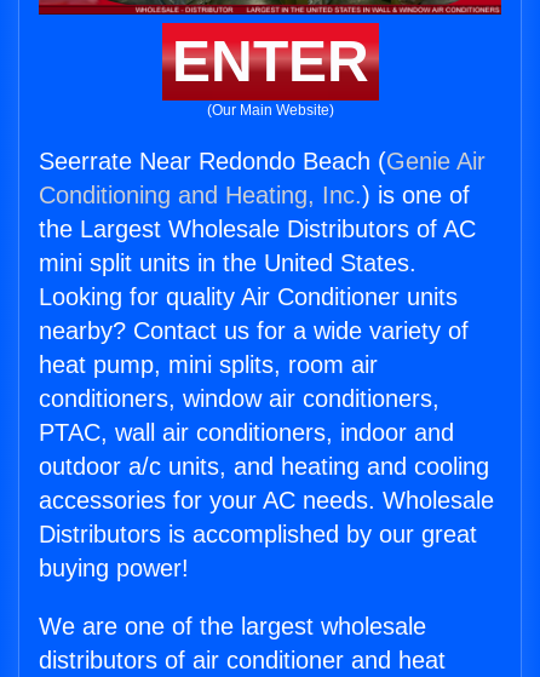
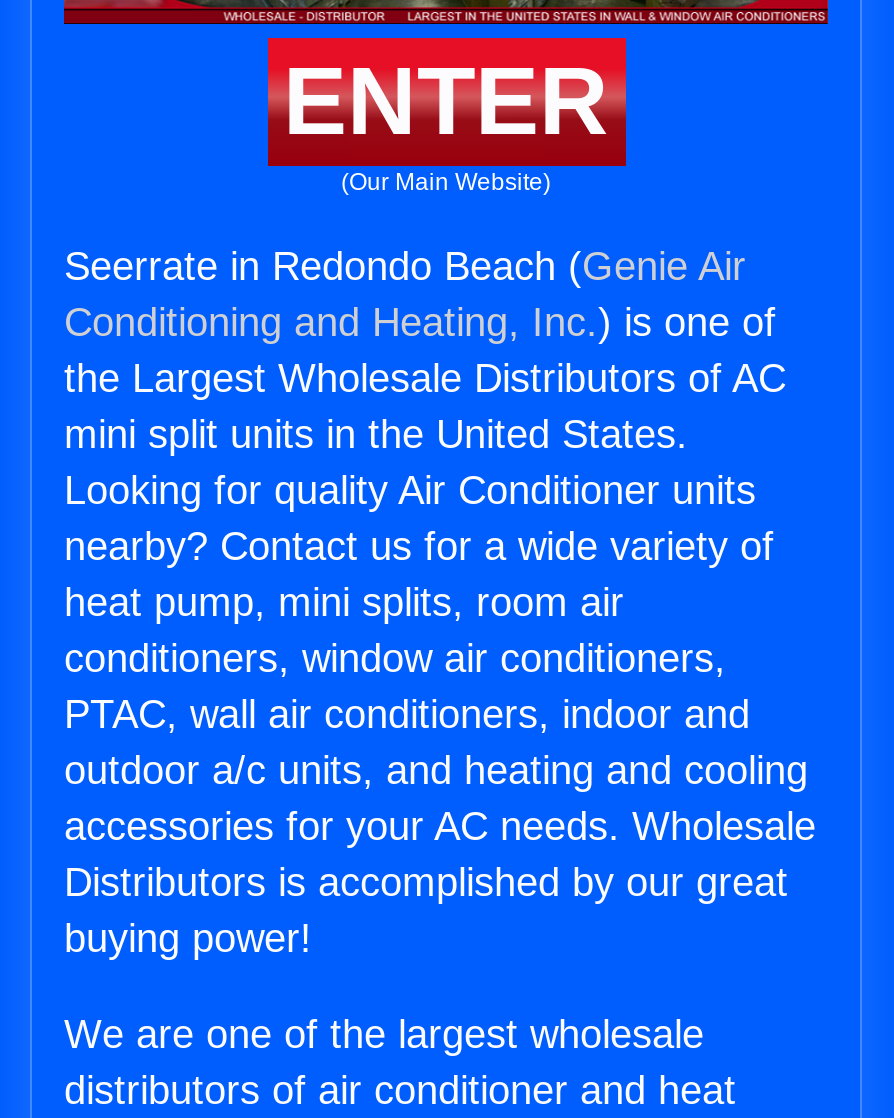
[39,148,486,175] Seerrate Near Redondo Beach (Genie Air -> [64,244,746,288] Seerrate in Redondo Beach (Genie Air

